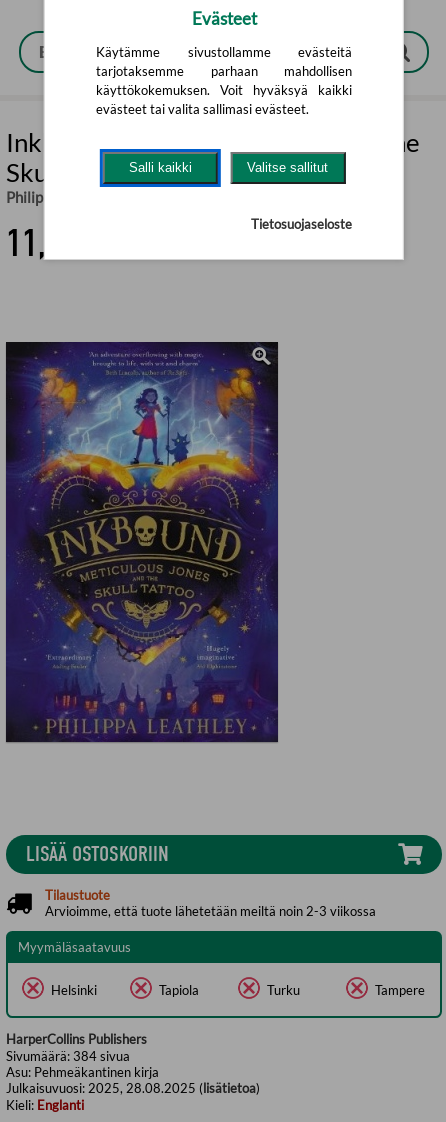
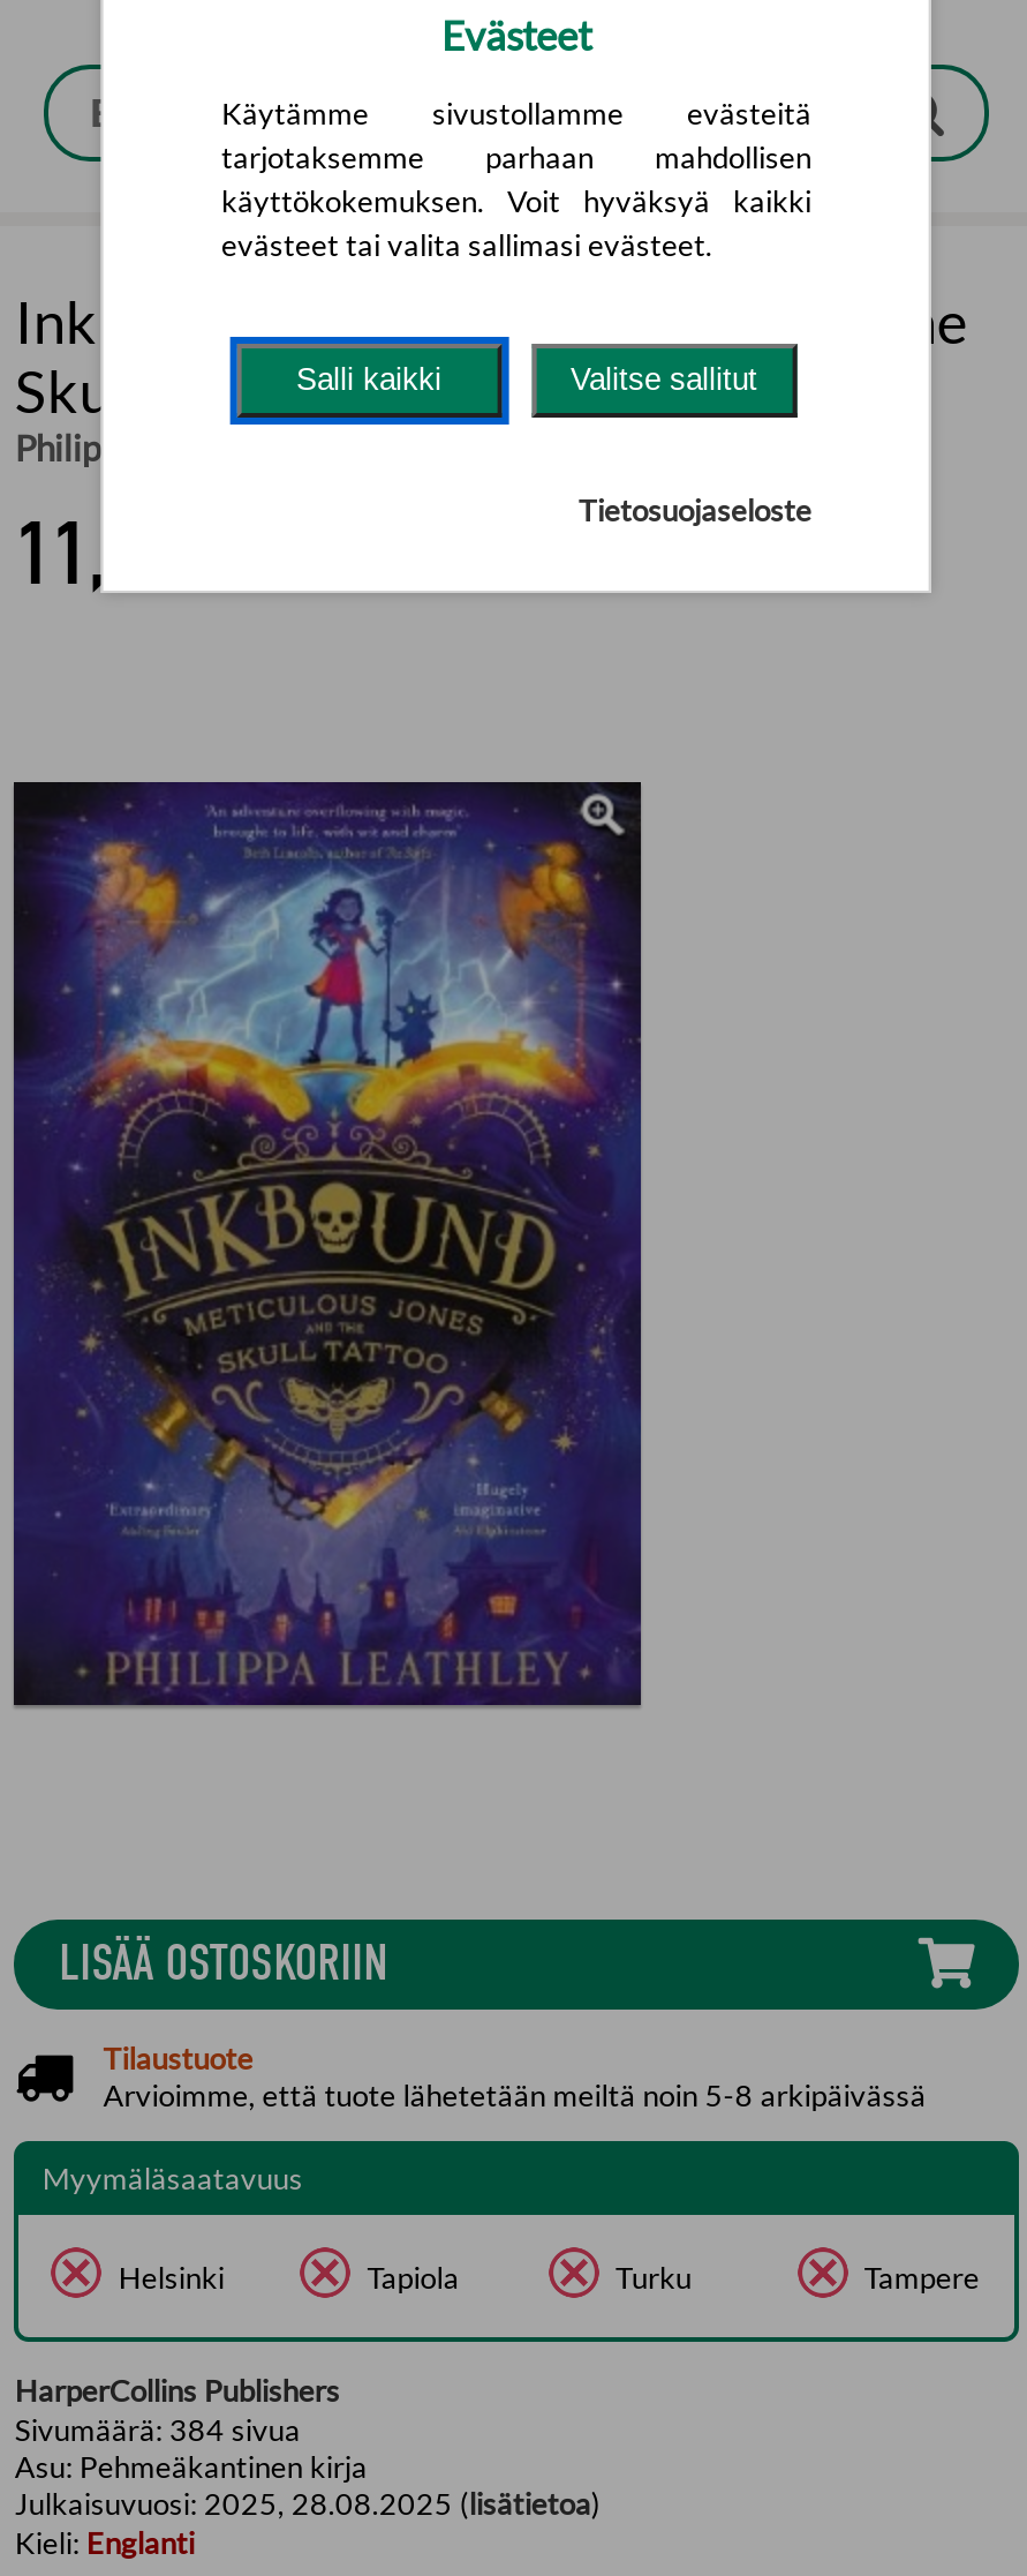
[45,903,376,919] Arvioimme, että tuote lähetetään meiltä noin 2-3 viikossa -> [103,2076,926,2112] Arvioimme, että tuote lähetetään meiltä noin 5-8 arkipäivässä

